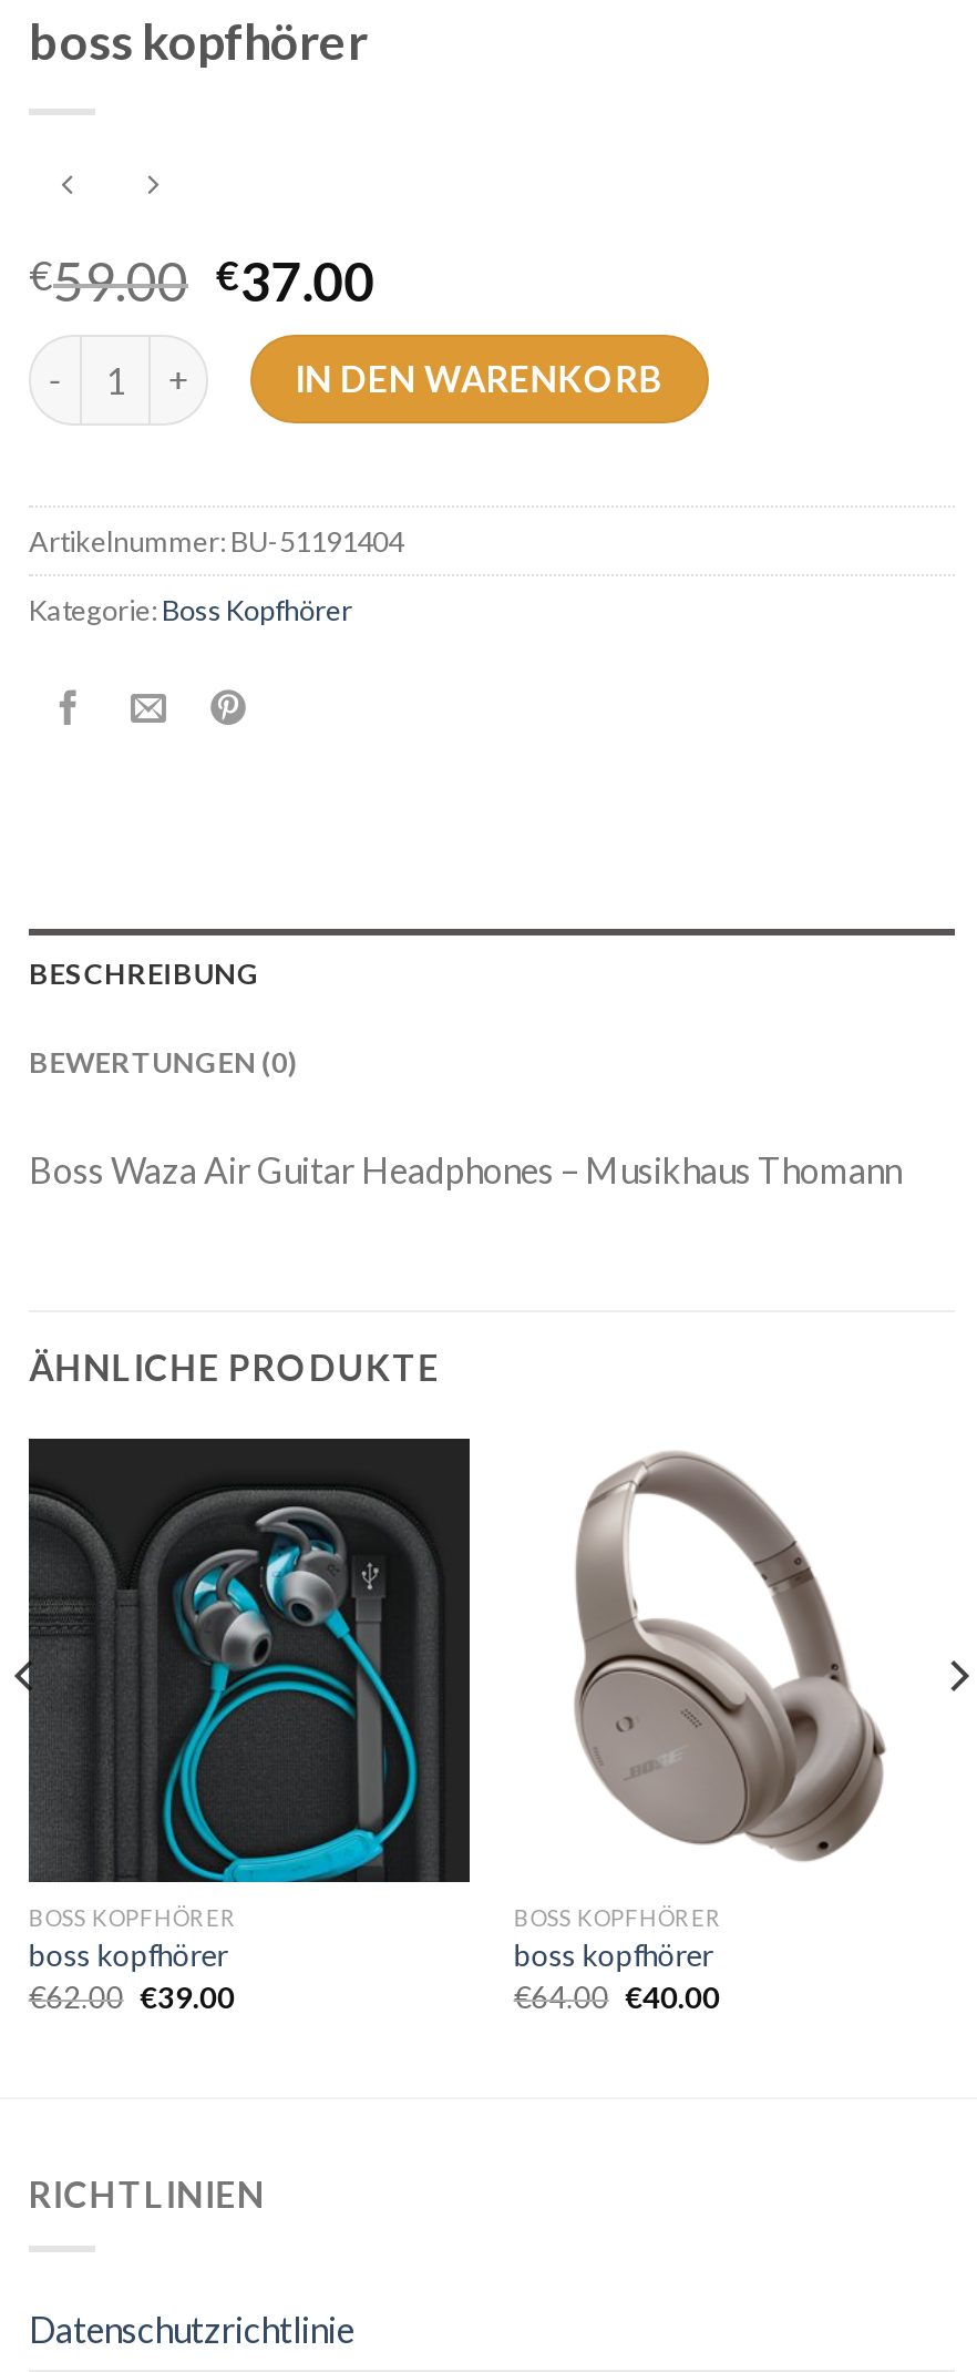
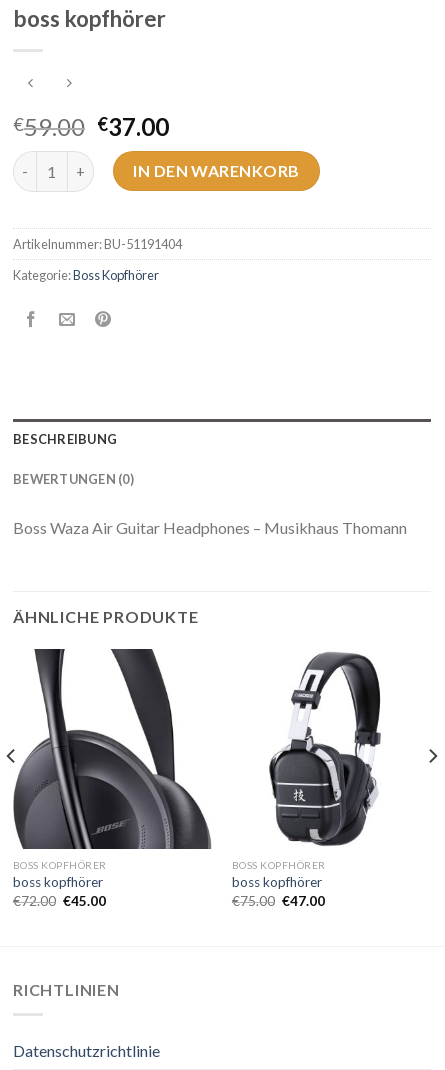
[27,1437,472,1884] [image] -> [12,649,212,850] [image]
[574,1445,886,1875] [image] -> [260,651,399,847] [image]
[28,1979,235,2015] €62.00 €39.00 -> [13,893,106,909] €72.00 €45.00
[514,1979,720,2015] €64.00 €40.00 -> [232,893,325,909] €75.00 €47.00

